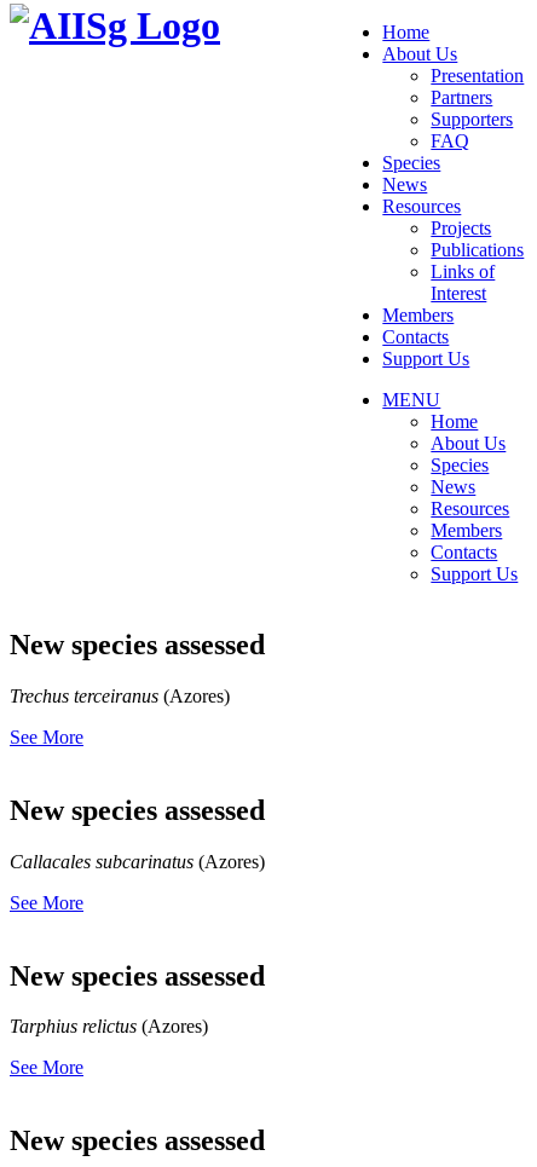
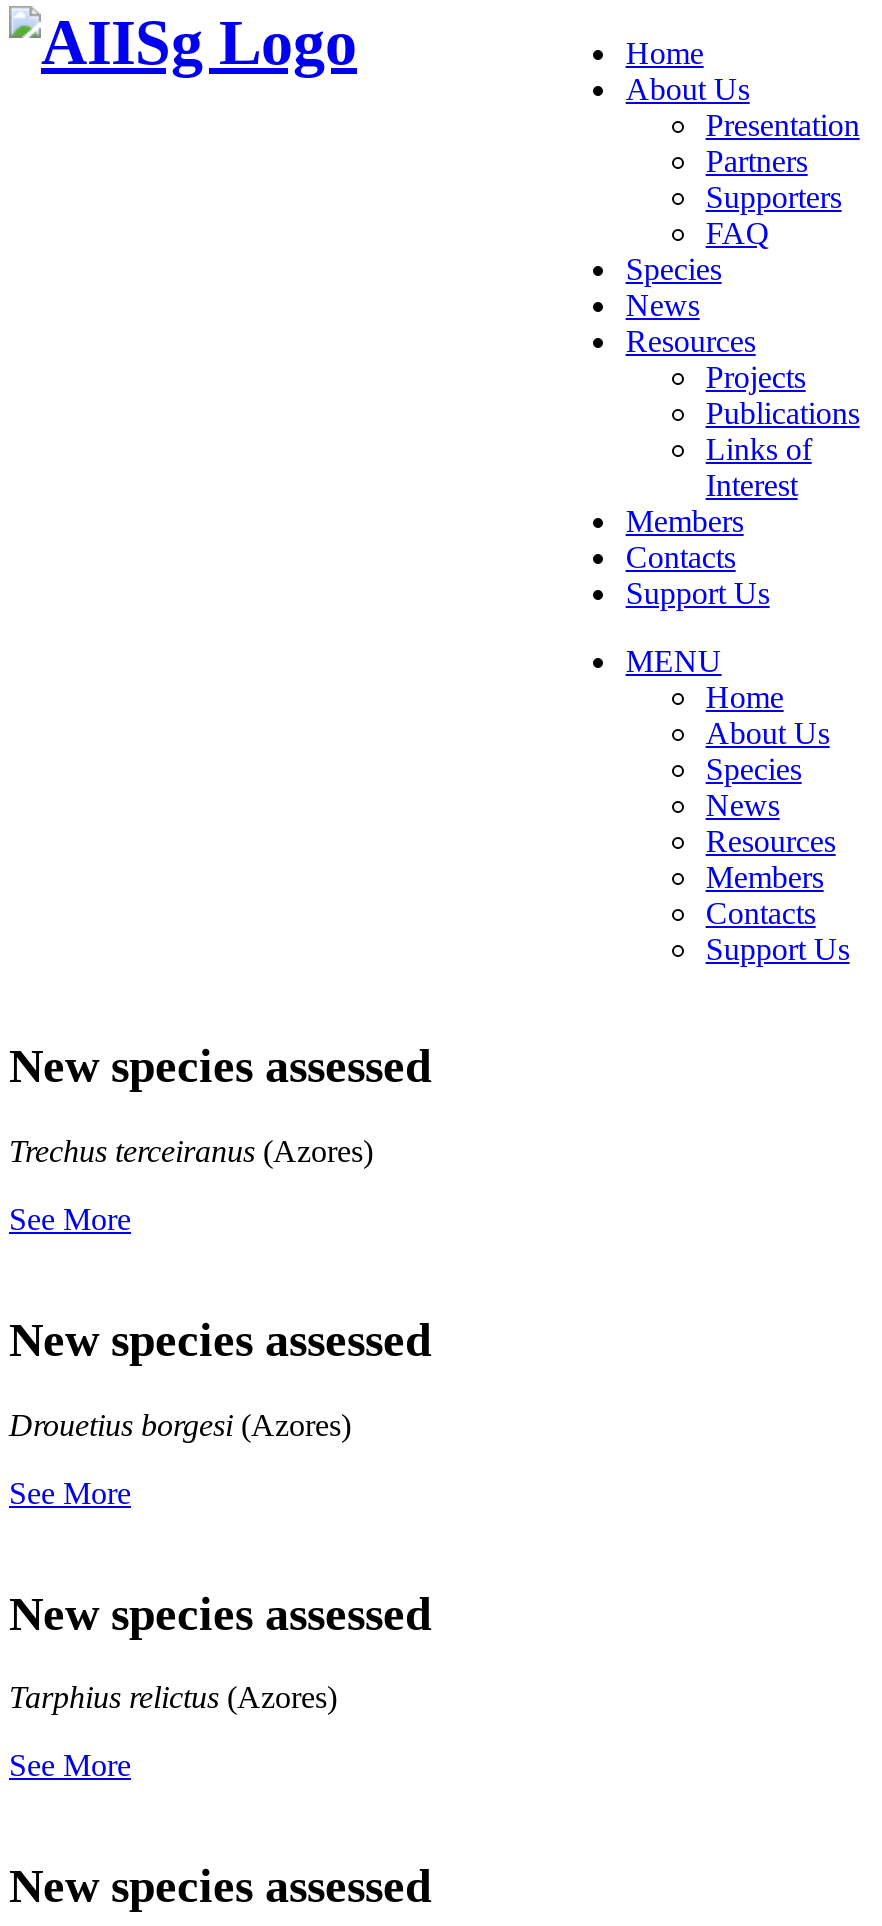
[10,851,265,871] Callacales subcarinatus (Azores) -> [9,1407,351,1441] Drouetius borgesi (Azores)

